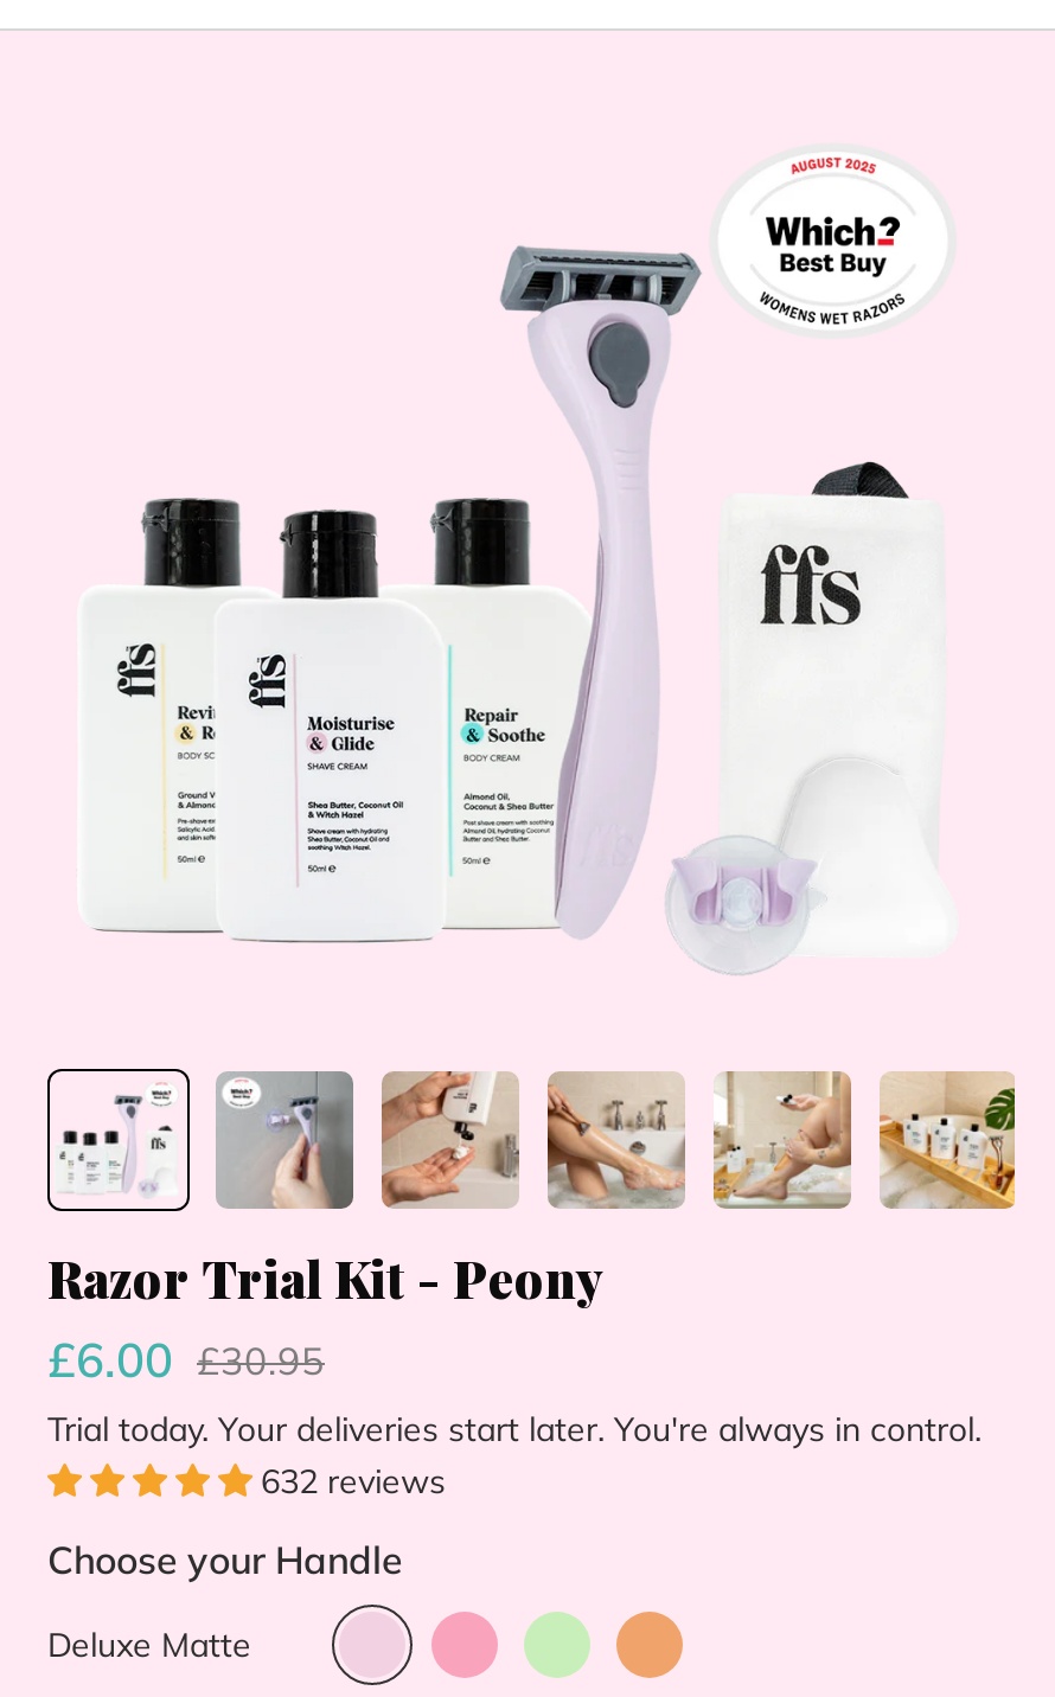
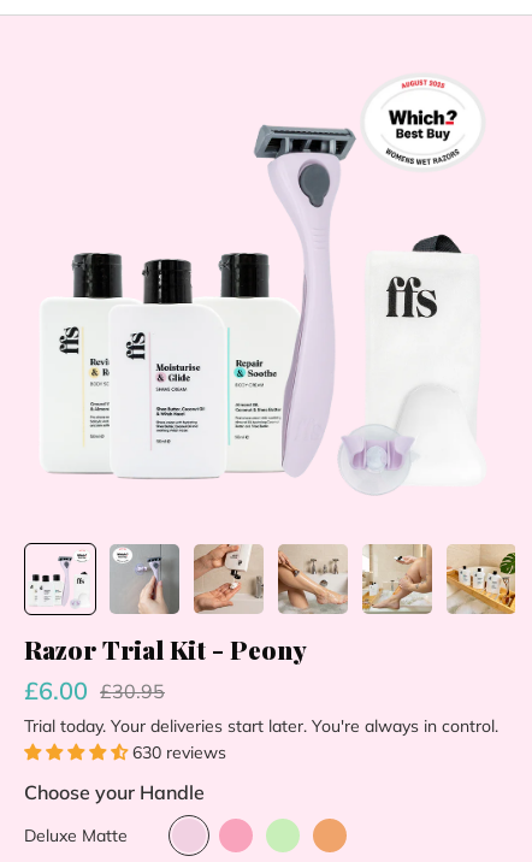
[261,1460,446,1503] 632 reviews -> [132,742,226,763] 630 reviews

